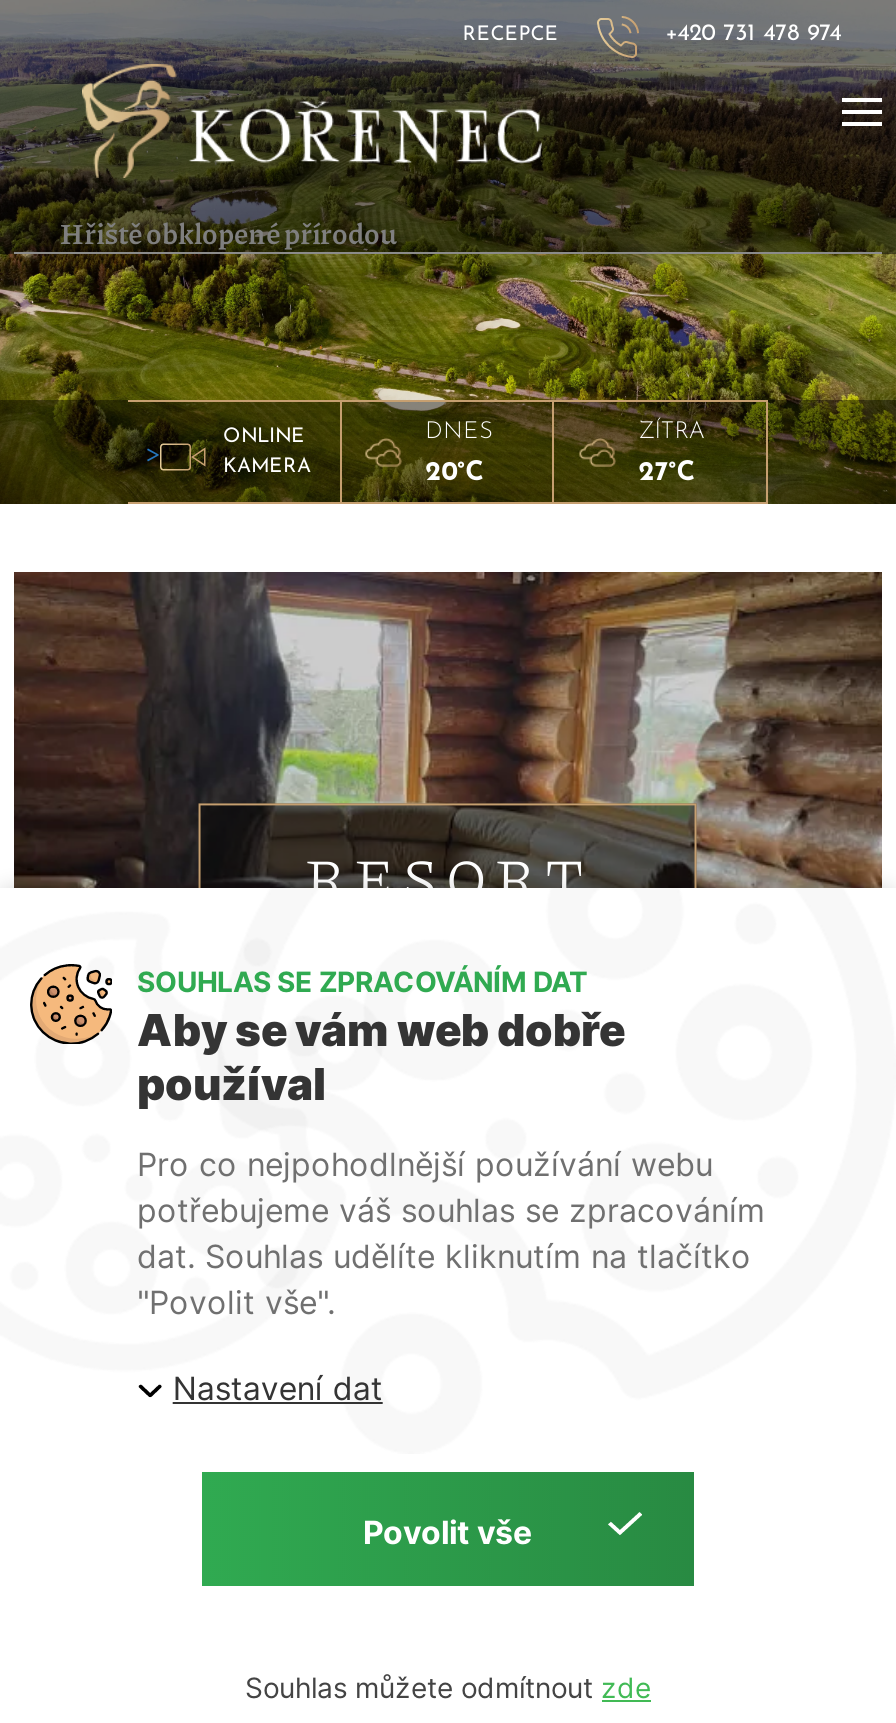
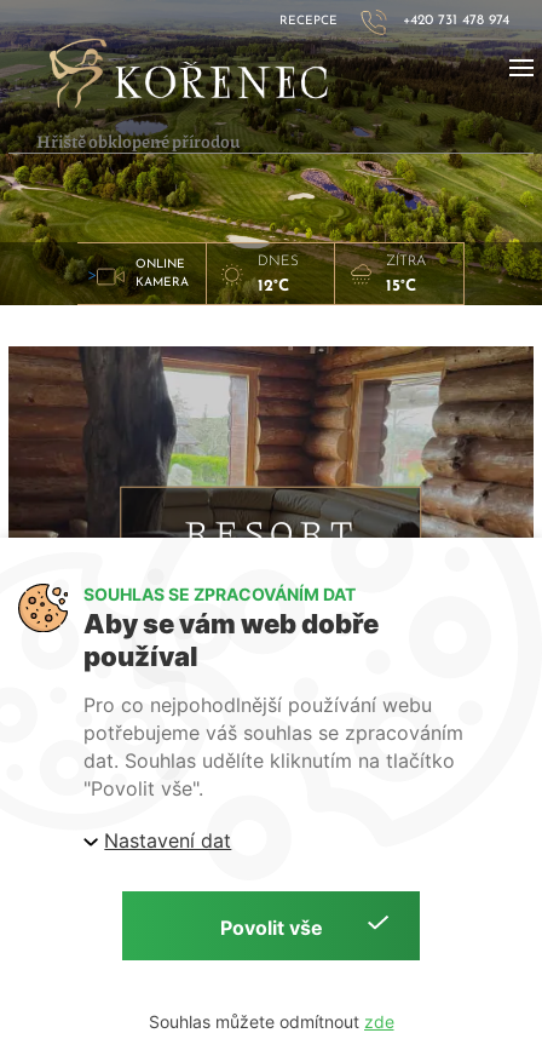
[425,460,483,486] 20°C -> [257,279,289,294] 12°C
[639,460,695,486] 27°C -> [386,279,417,294] 15°C

